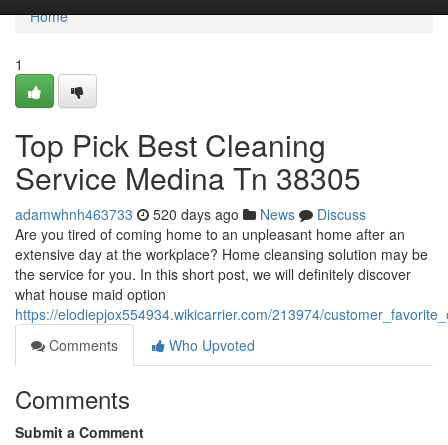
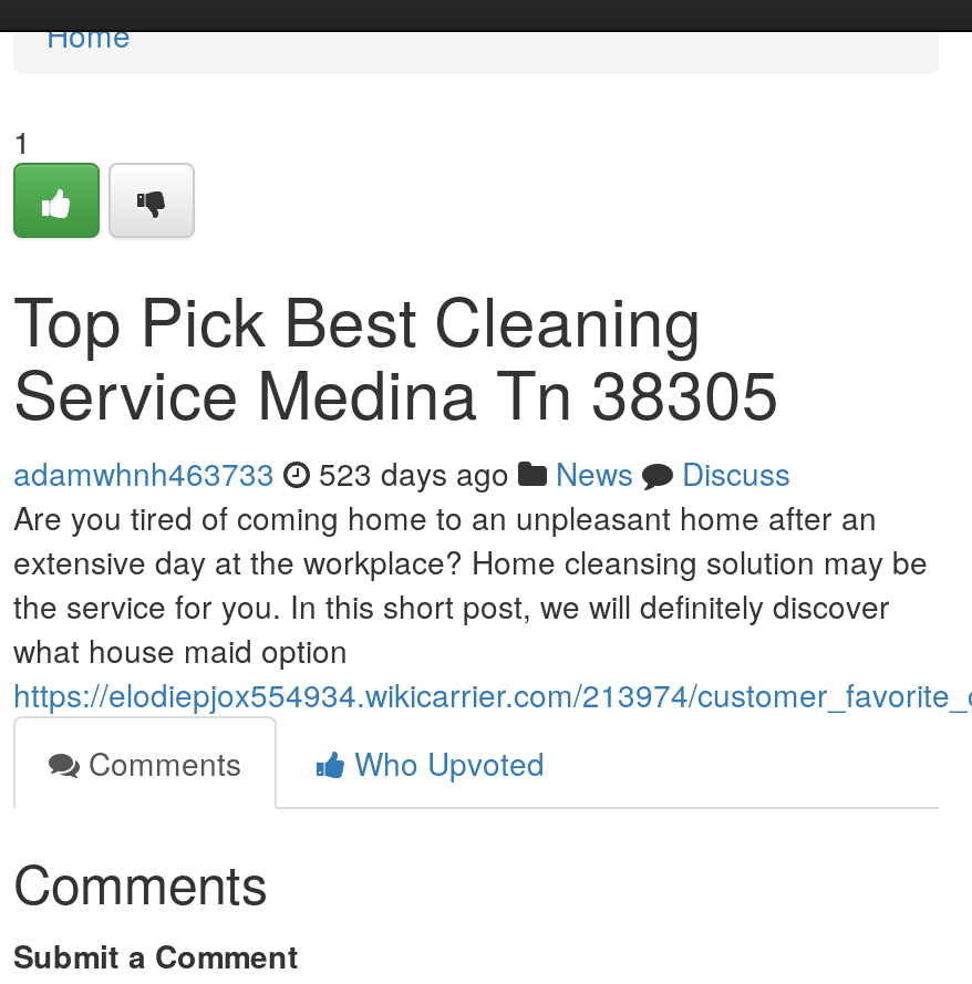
[15,204,366,224] adamwhnh463733 520 days ago News Discuss -> [13,450,790,495] adamwhnh463733 523 days ago News Discuss

